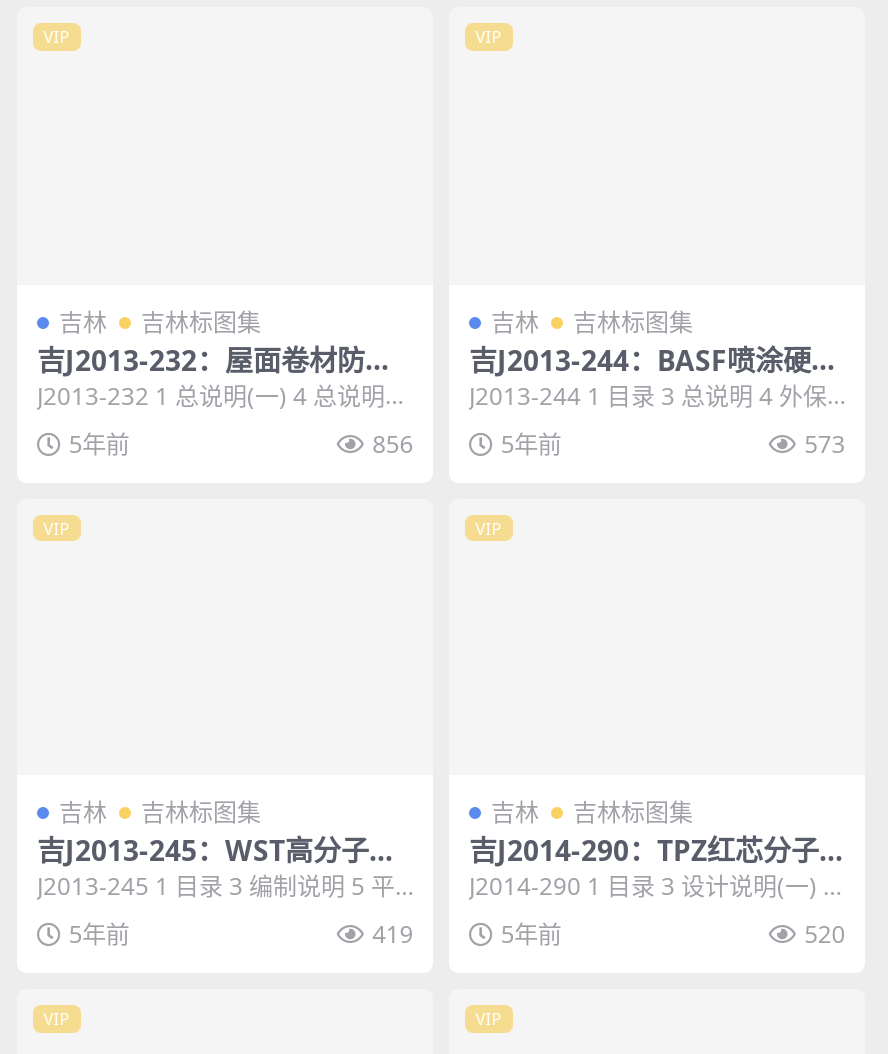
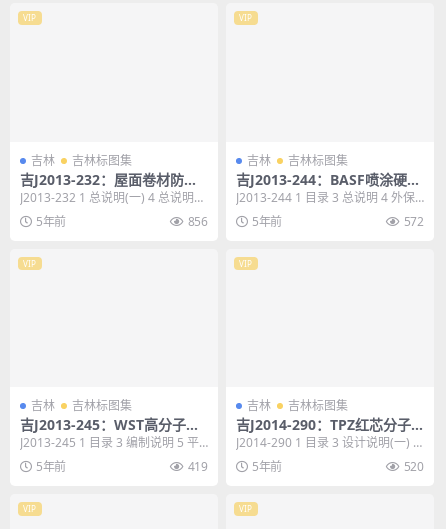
[804,426,845,460] 573 -> [404,213,424,230] 572

